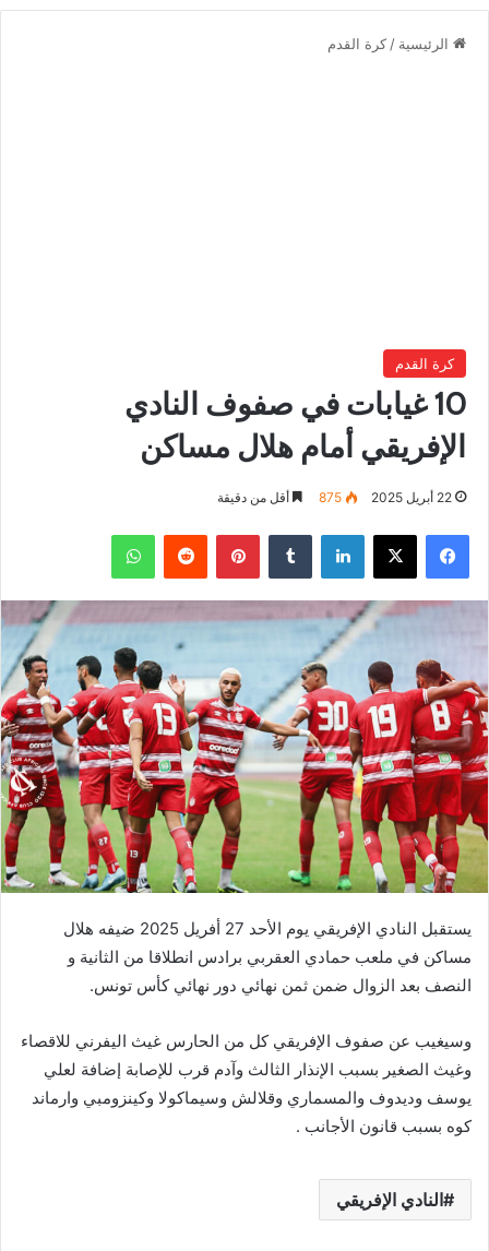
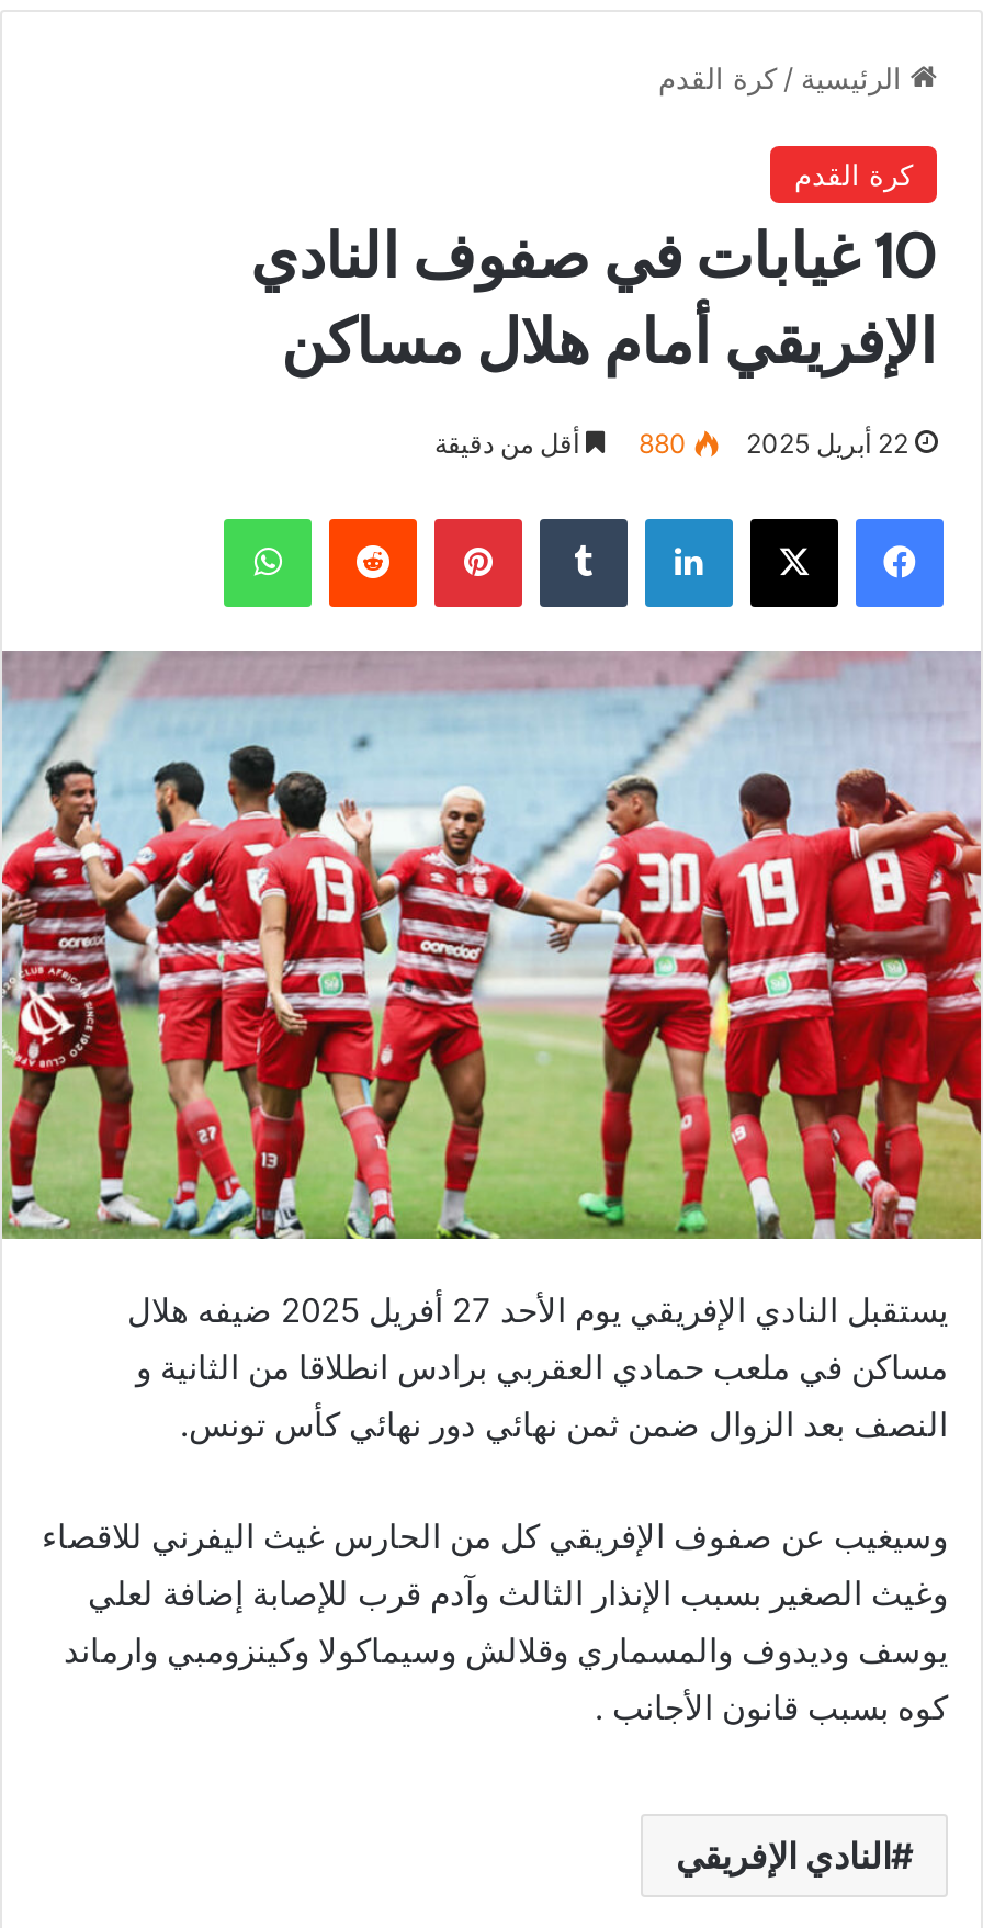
[319,489,342,505] 875 -> [639,426,687,459] 880

